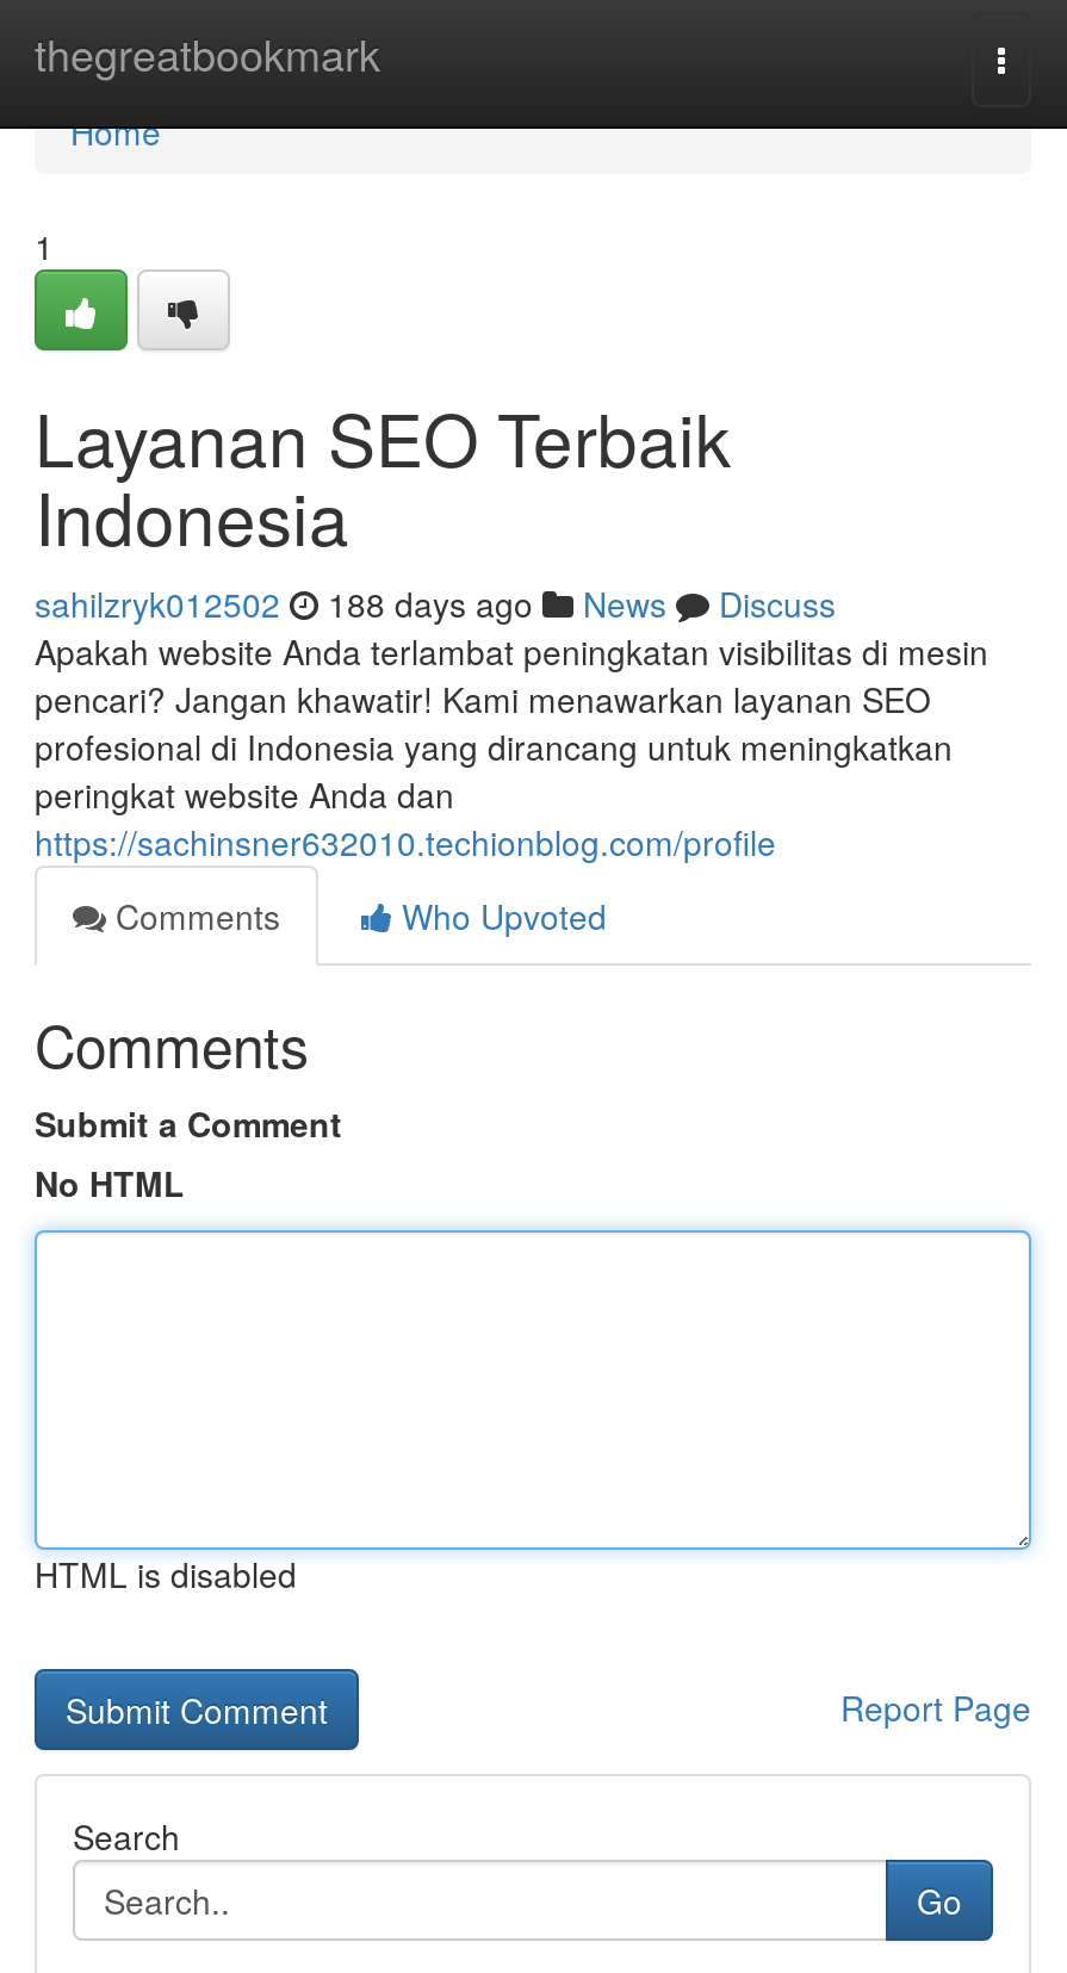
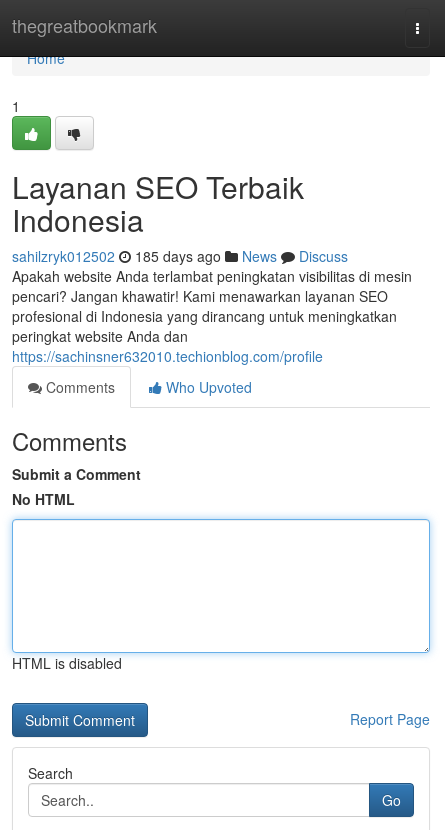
[35,579,836,627] sahilzryk012502 188 days ago News Discuss -> [12,246,348,266] sahilzryk012502 185 days ago News Discuss

